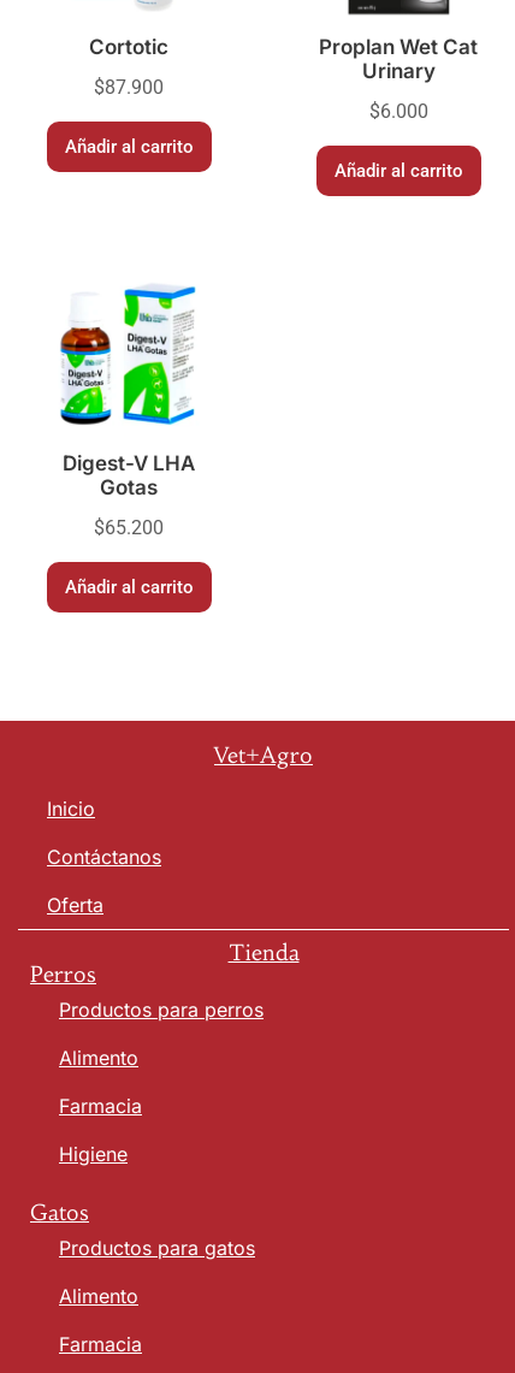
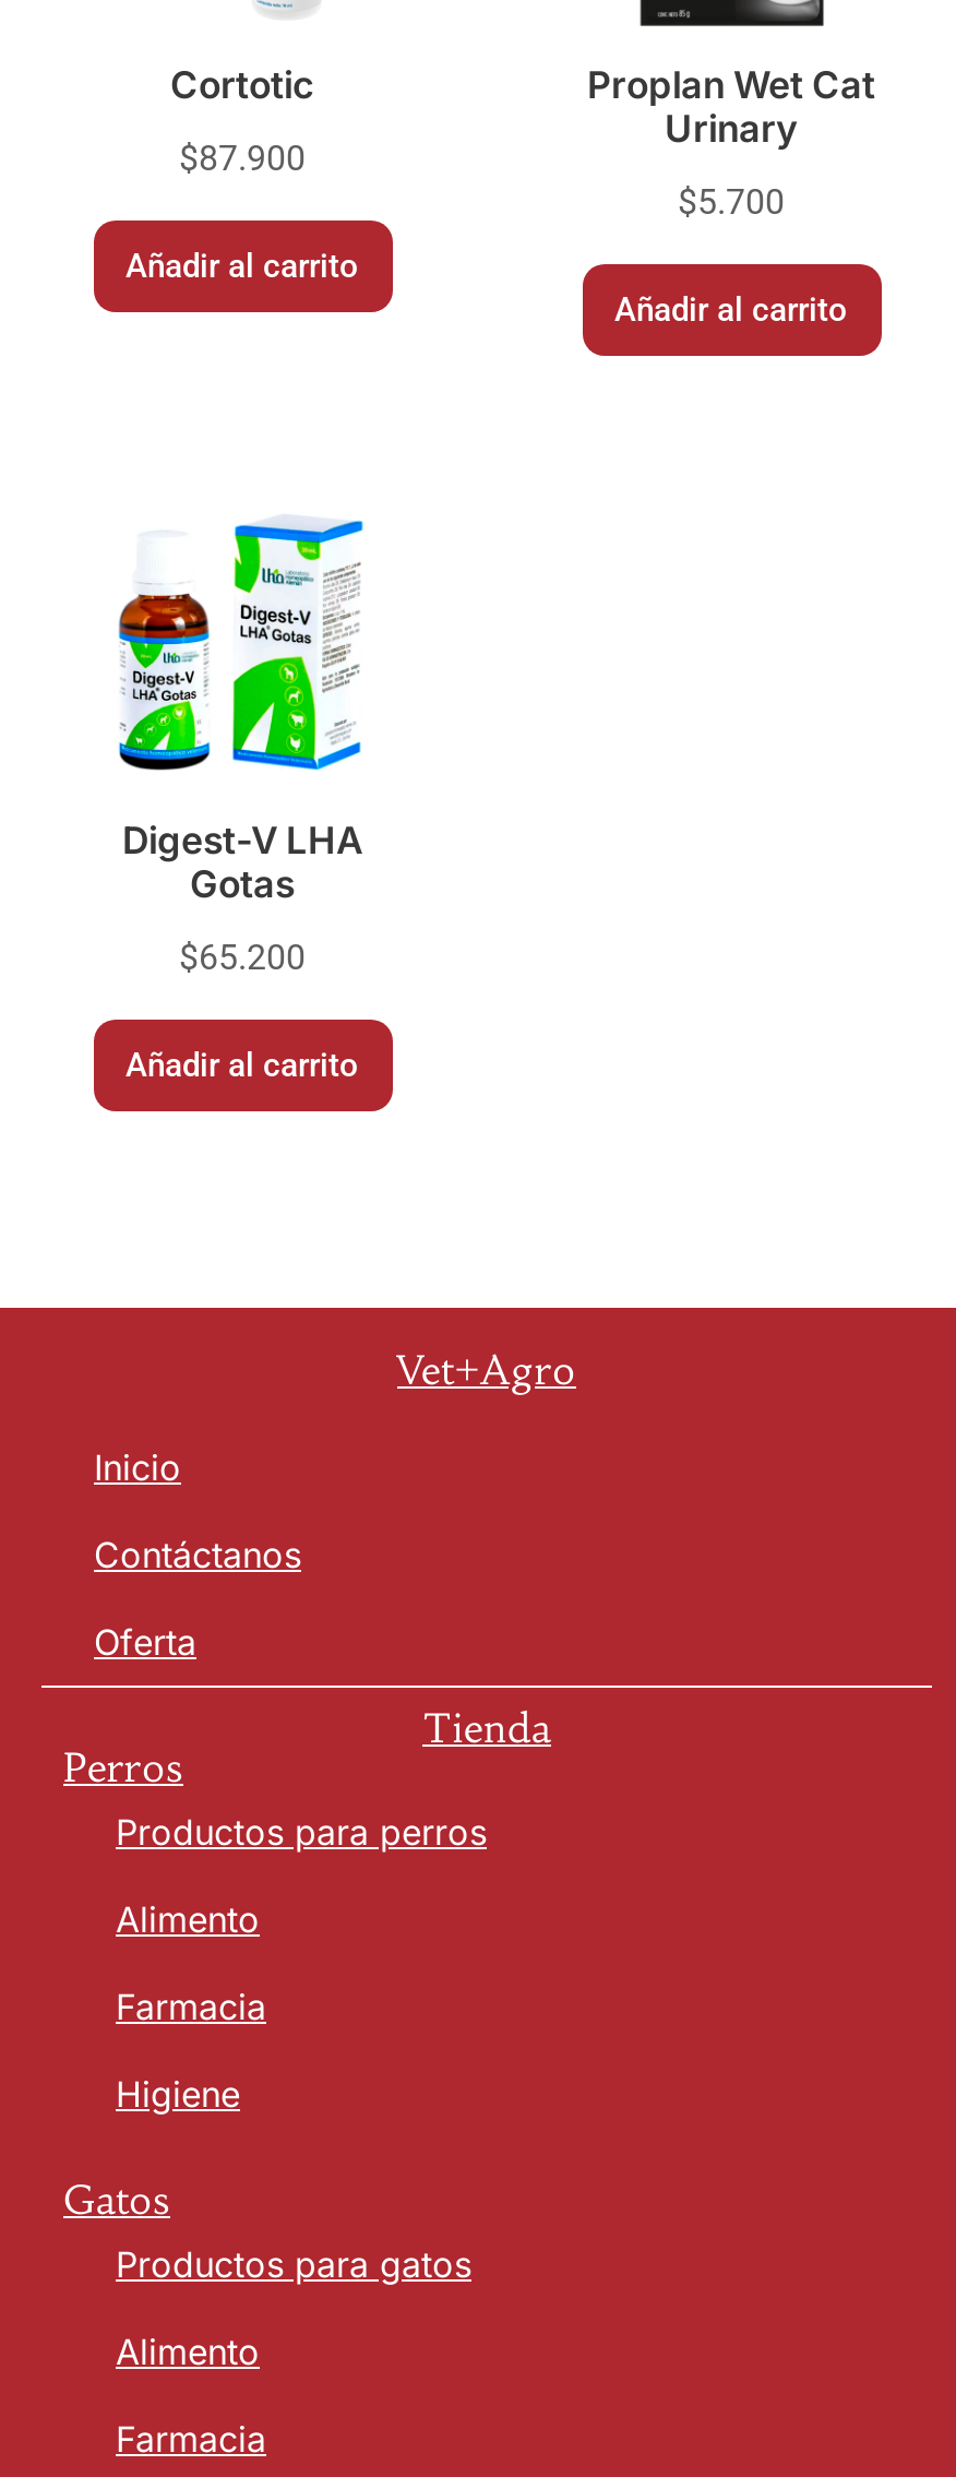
[369,100,428,122] $6.000 -> [678,181,785,222] $5.700

